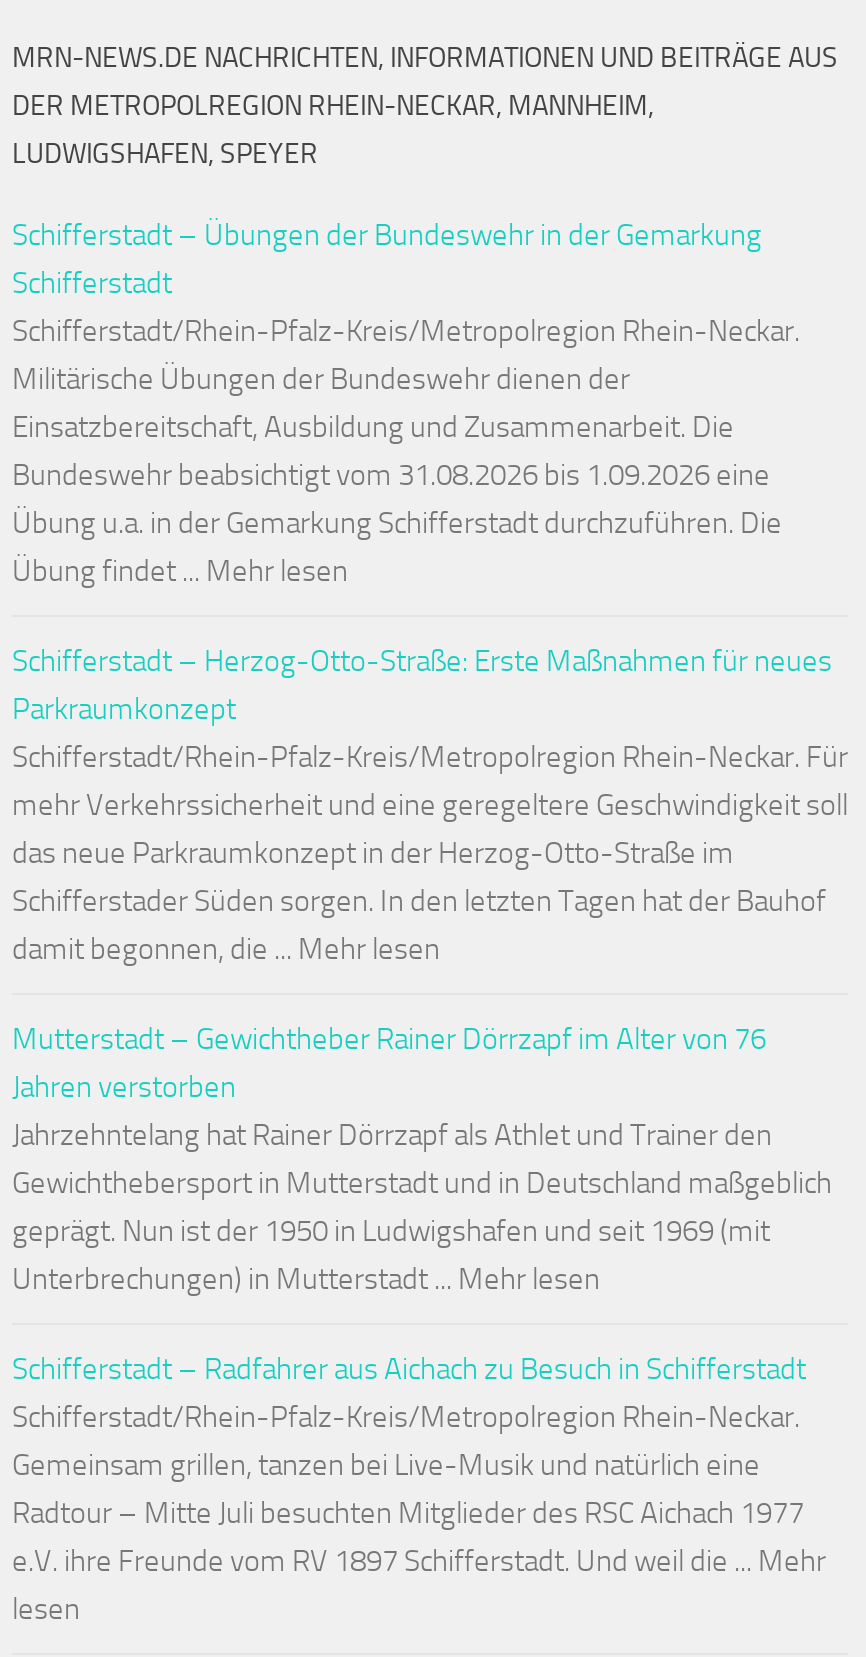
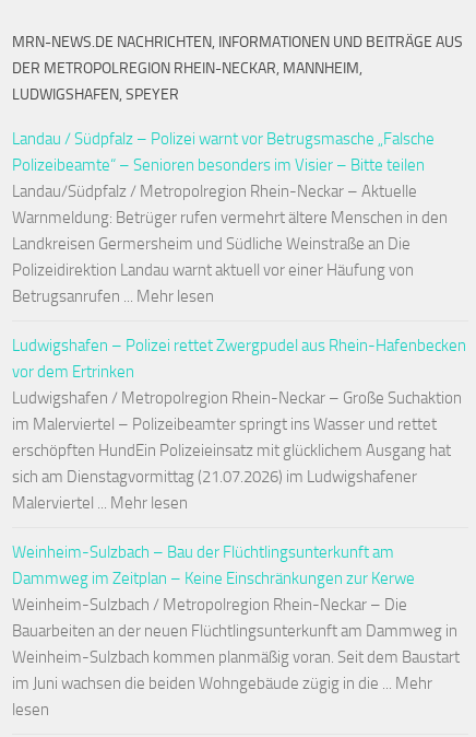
[12,216,848,1578] Schifferstadt – Übungen der Bundeswehr in der Gemarkung | Schifferstadt | Schifferstadt/Rhein-Pfalz-Kreis/Metropolregion Rhein-Neckar. | Militärische Übungen der Bundeswehr dienen der | Einsatzbereitschaft, Ausbildung und Zusammenarbeit. Die | Bundeswehr beabsichtigt vom 31.08.2026 bis 1.09.2026 eine | Übung u.a. in der Gemarkung Schifferstadt durchzuführen. Die | Übung findet ... Mehr lesen | Schifferstadt – Herzog-Otto-Straße: Erste Maßnahmen für neues | Parkraumkonzept | Schifferstadt/Rhein-Pfalz-Kreis/Metropolregion Rhein-Neckar. Für | mehr Verkehrssicherheit und eine geregeltere Geschwindigkeit soll | das neue Parkraumkonzept in der Herzog-Otto-Straße im | Schifferstader Süden sorgen. In den letzten Tagen hat der Bauhof | damit begonnen, die ... Mehr lesen | Mutterstadt – Gewichtheber Rainer Dörrzapf im Alter von 76 | Jahren verstorben | Jahrzehntelang hat Rainer Dörrzapf als Athlet und Trainer den | Gewichthebersport in Mutterstadt und in Deutschland maßgeblich | geprägt. Nun ist der 1950 in Ludwigshafen und seit 1969 (mit | Unterbrechungen) in Mutterstadt ... Mehr lesen | Schifferstadt – Radfahrer aus Aichach zu Besuch in Schifferstadt | Schifferstadt/Rhein-Pfalz-Kreis/Metropolregion Rhein-Neckar. | Gemeinsam grillen, tanzen bei Live-Musik und natürlich eine | Radtour – Mitte Juli besuchten Mitglieder des RSC Aichach 1977 | e.V. ihre Freunde vom RV 1897 Schifferstadt. Und weil die ... Mehr -> [12,129,466,693] Landau / Südpfalz – Polizei warnt vor Betrugsmasche „Falsche | Polizeibeamte“ – Senioren besonders im Visier – Bitte teilen | Landau/Südpfalz / Metropolregion Rhein-Neckar – Aktuelle | Warnmeldung: Betrüger rufen vermehrt ältere Menschen in den | Landkreisen Germersheim und Südliche Weinstraße an Die | Polizeidirektion Landau warnt aktuell vor einer Häufung von | Betrugsanrufen ... Mehr lesen | Ludwigshafen – Polizei rettet Zwergpudel aus Rhein-Hafenbecken | vor dem Ertrinken | Ludwigshafen / Metropolregion Rhein-Neckar – Große Suchaktion | im Malerviertel – Polizeibeamter springt ins Wasser und rettet | erschöpften HundEin Polizeieinsatz mit glücklichem Ausgang hat | sich am Dienstagvormittag (21.07.2026) im Ludwigshafener | Malerviertel ... Mehr lesen | Weinheim-Sulzbach – Bau der Flüchtlingsunterkunft am | Dammweg im Zeitplan – Keine Einschränkungen zur Kerwe | Weinheim-Sulzbach / Metropolregion Rhein-Neckar – Die | Bauarbeiten an der neuen Flüchtlingsunterkunft am Dammweg in | Weinheim-Sulzbach kommen planmäßig voran. Seit dem Baustart | im Juni wachsen die beiden Wohngebäude zügig in die ... Mehr

